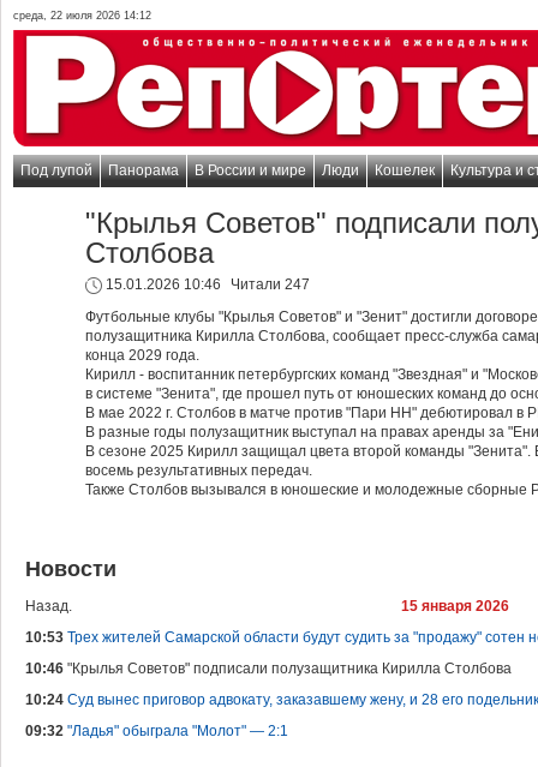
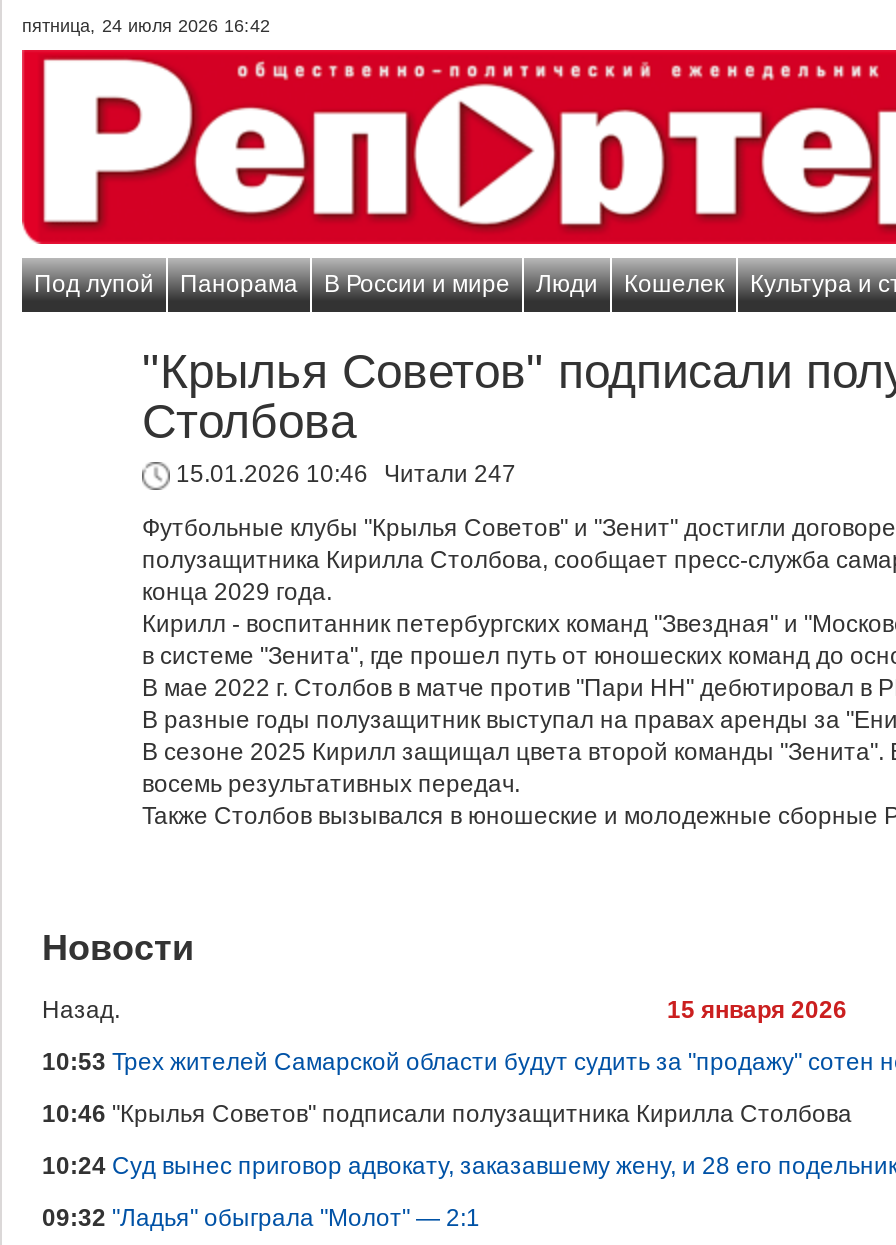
[13,10,151,22] среда, 22 июля 2026 14:12 -> [22,16,270,36] пятница, 24 июля 2026 16:42

